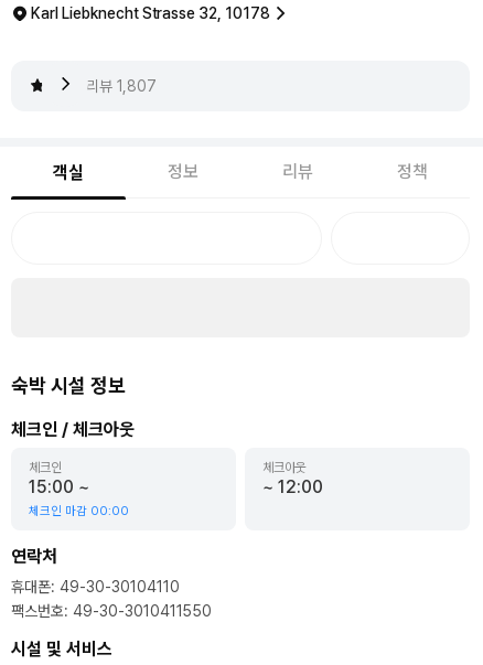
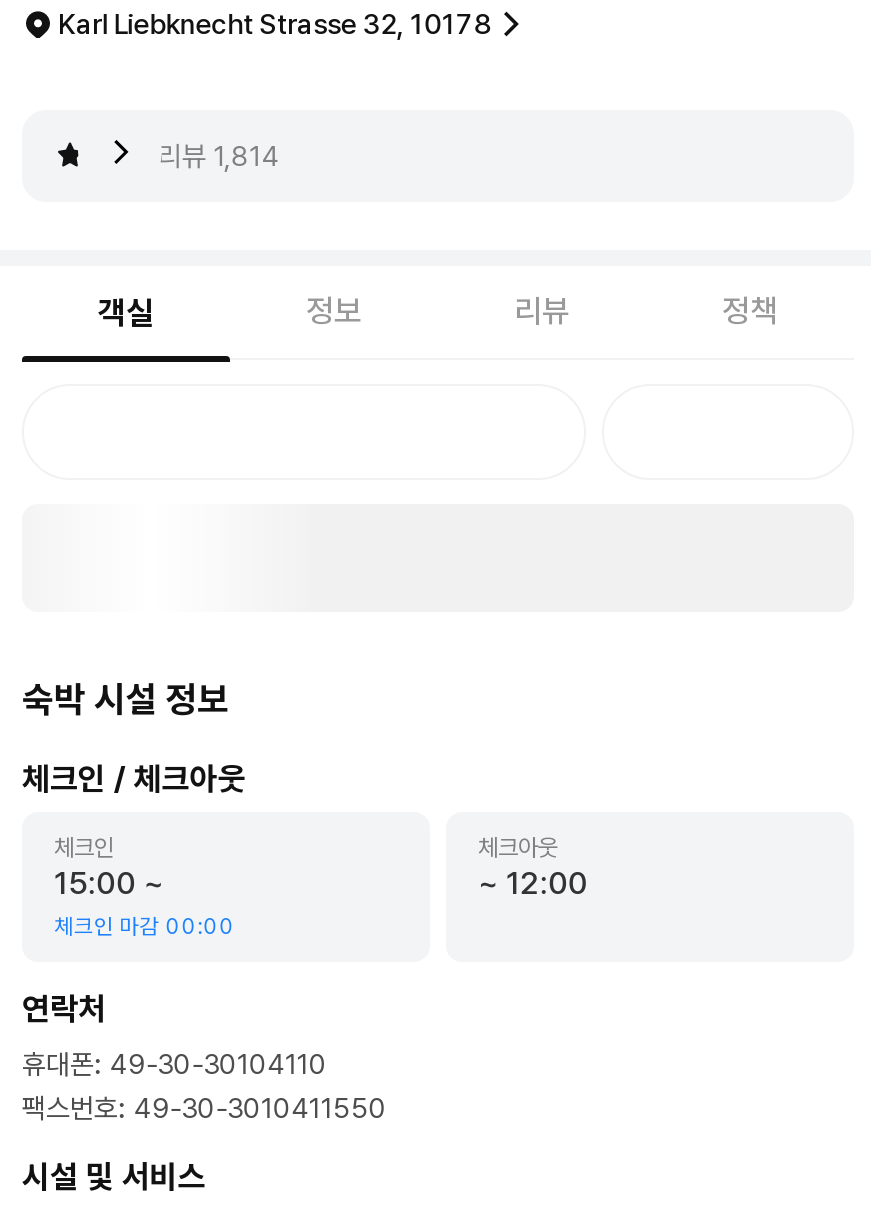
[86,77,156,95] 리뷰 1,807 -> [158,140,279,172] 리뷰 1,814

